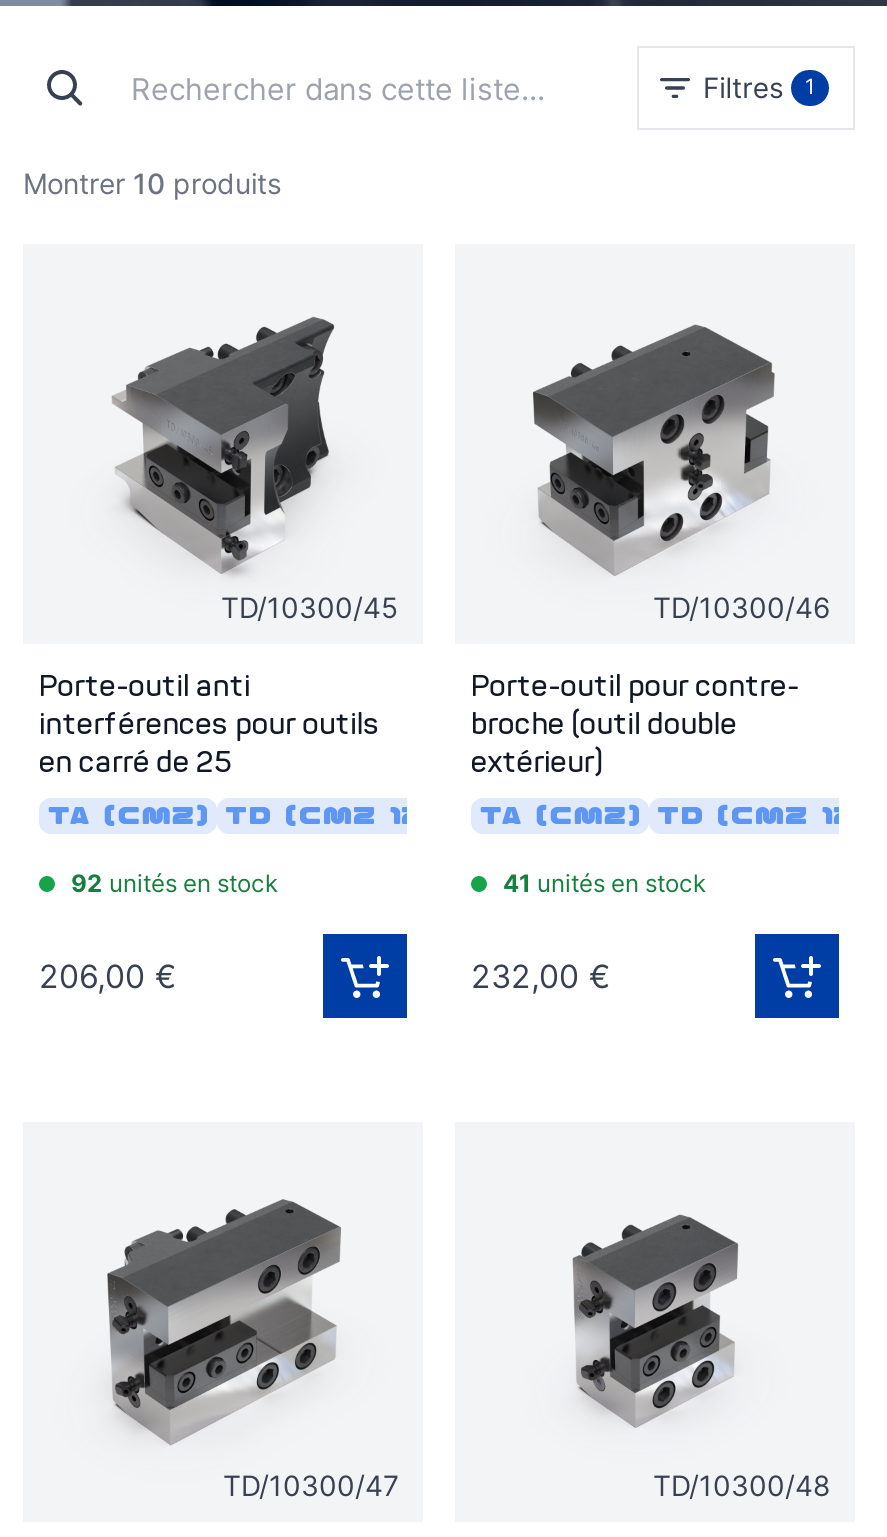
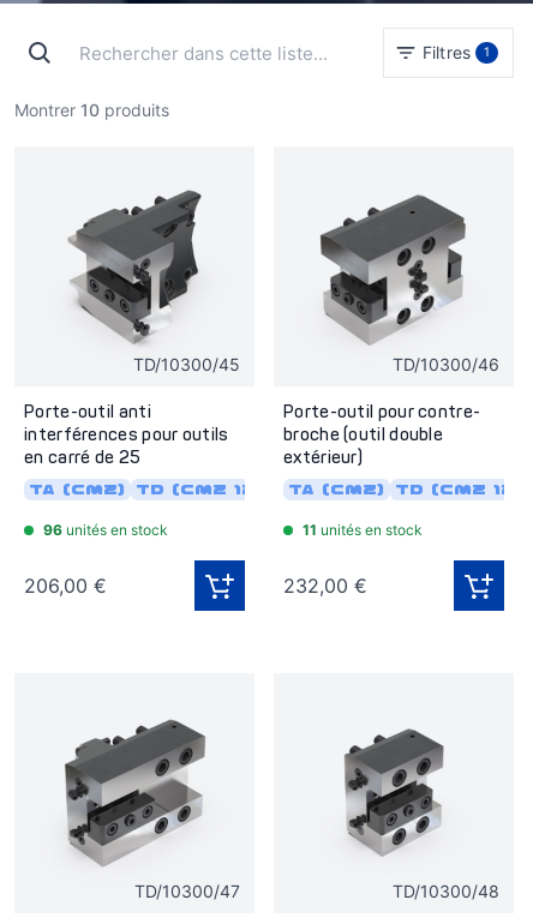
[71,868,279,898] 92 unités en stock -> [43,521,168,539] 96 unités en stock
[503,868,707,898] 41 unités en stock -> [303,521,423,539] 11 unités en stock

